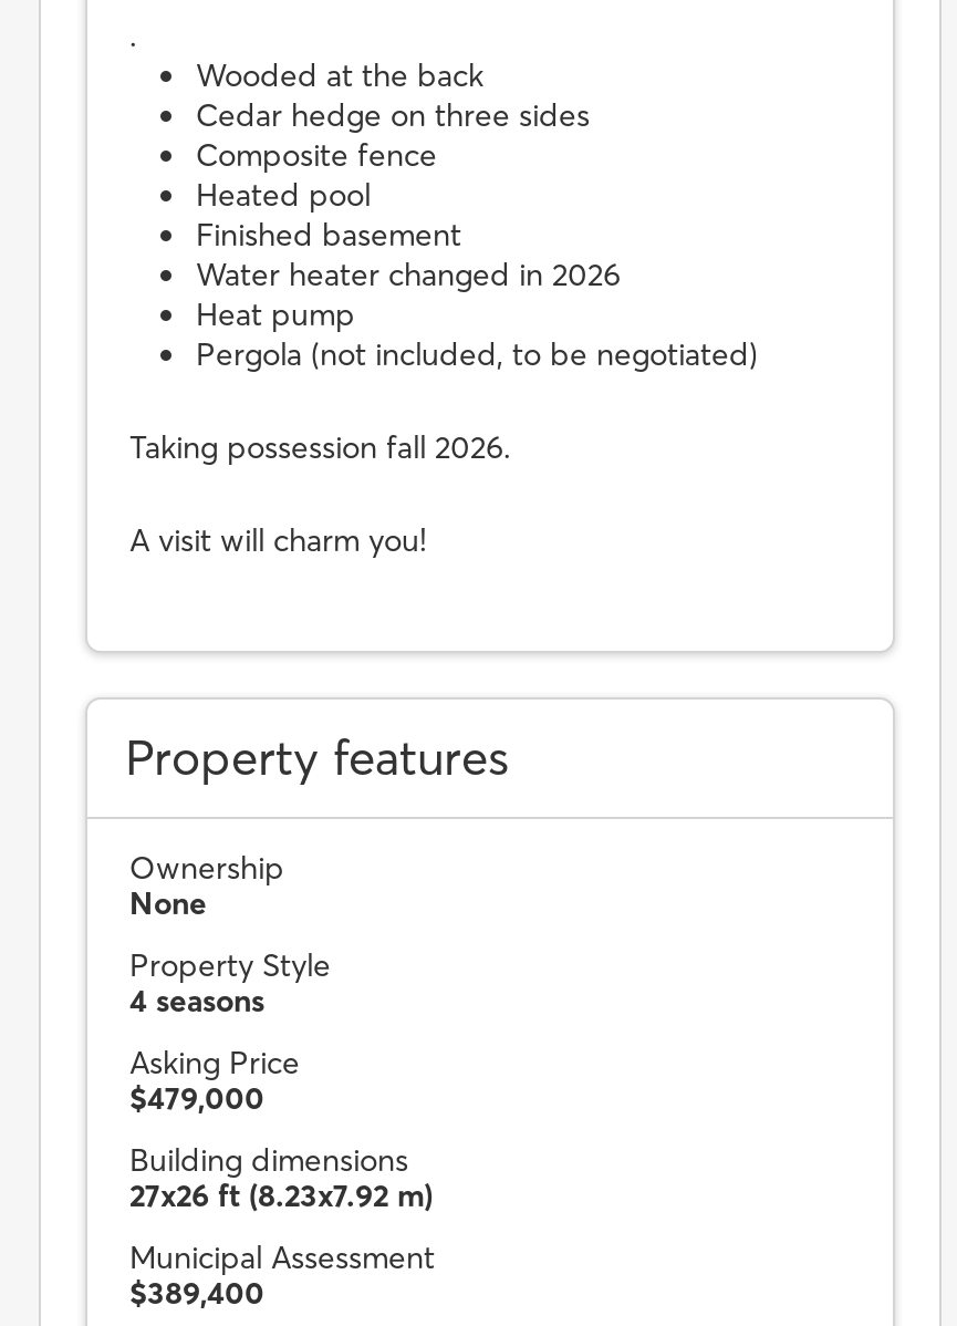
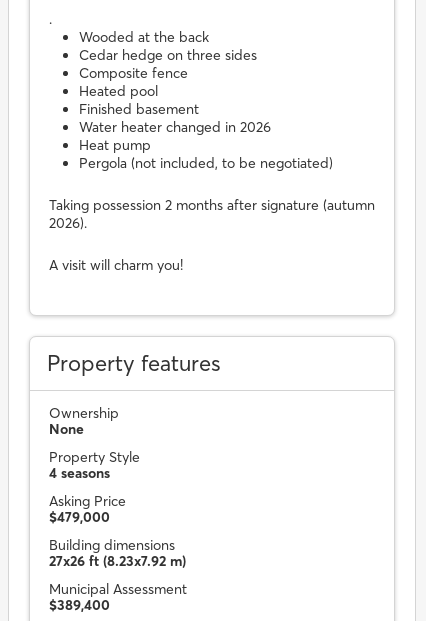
[129,428,510,468] Taking possession fall 2026. -> [49,195,375,231] Taking possession 2 months after signature (autumn | 2026).

